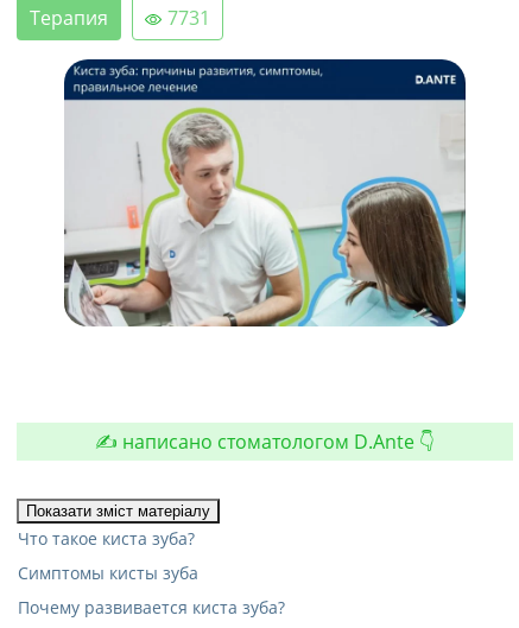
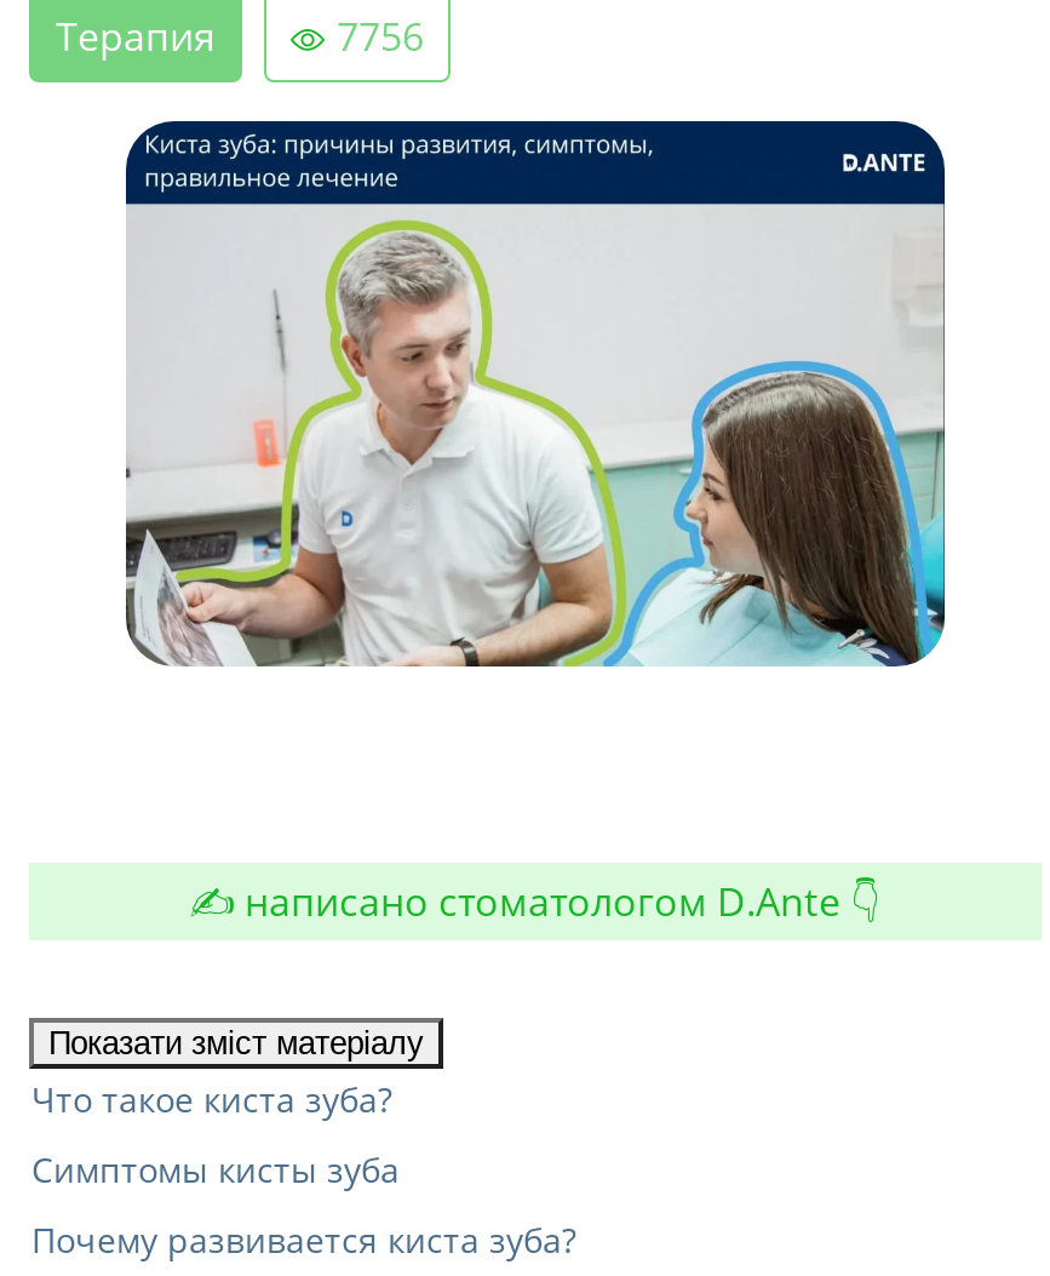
[167,5,210,31] 7731 -> [337,10,424,63] 7756

